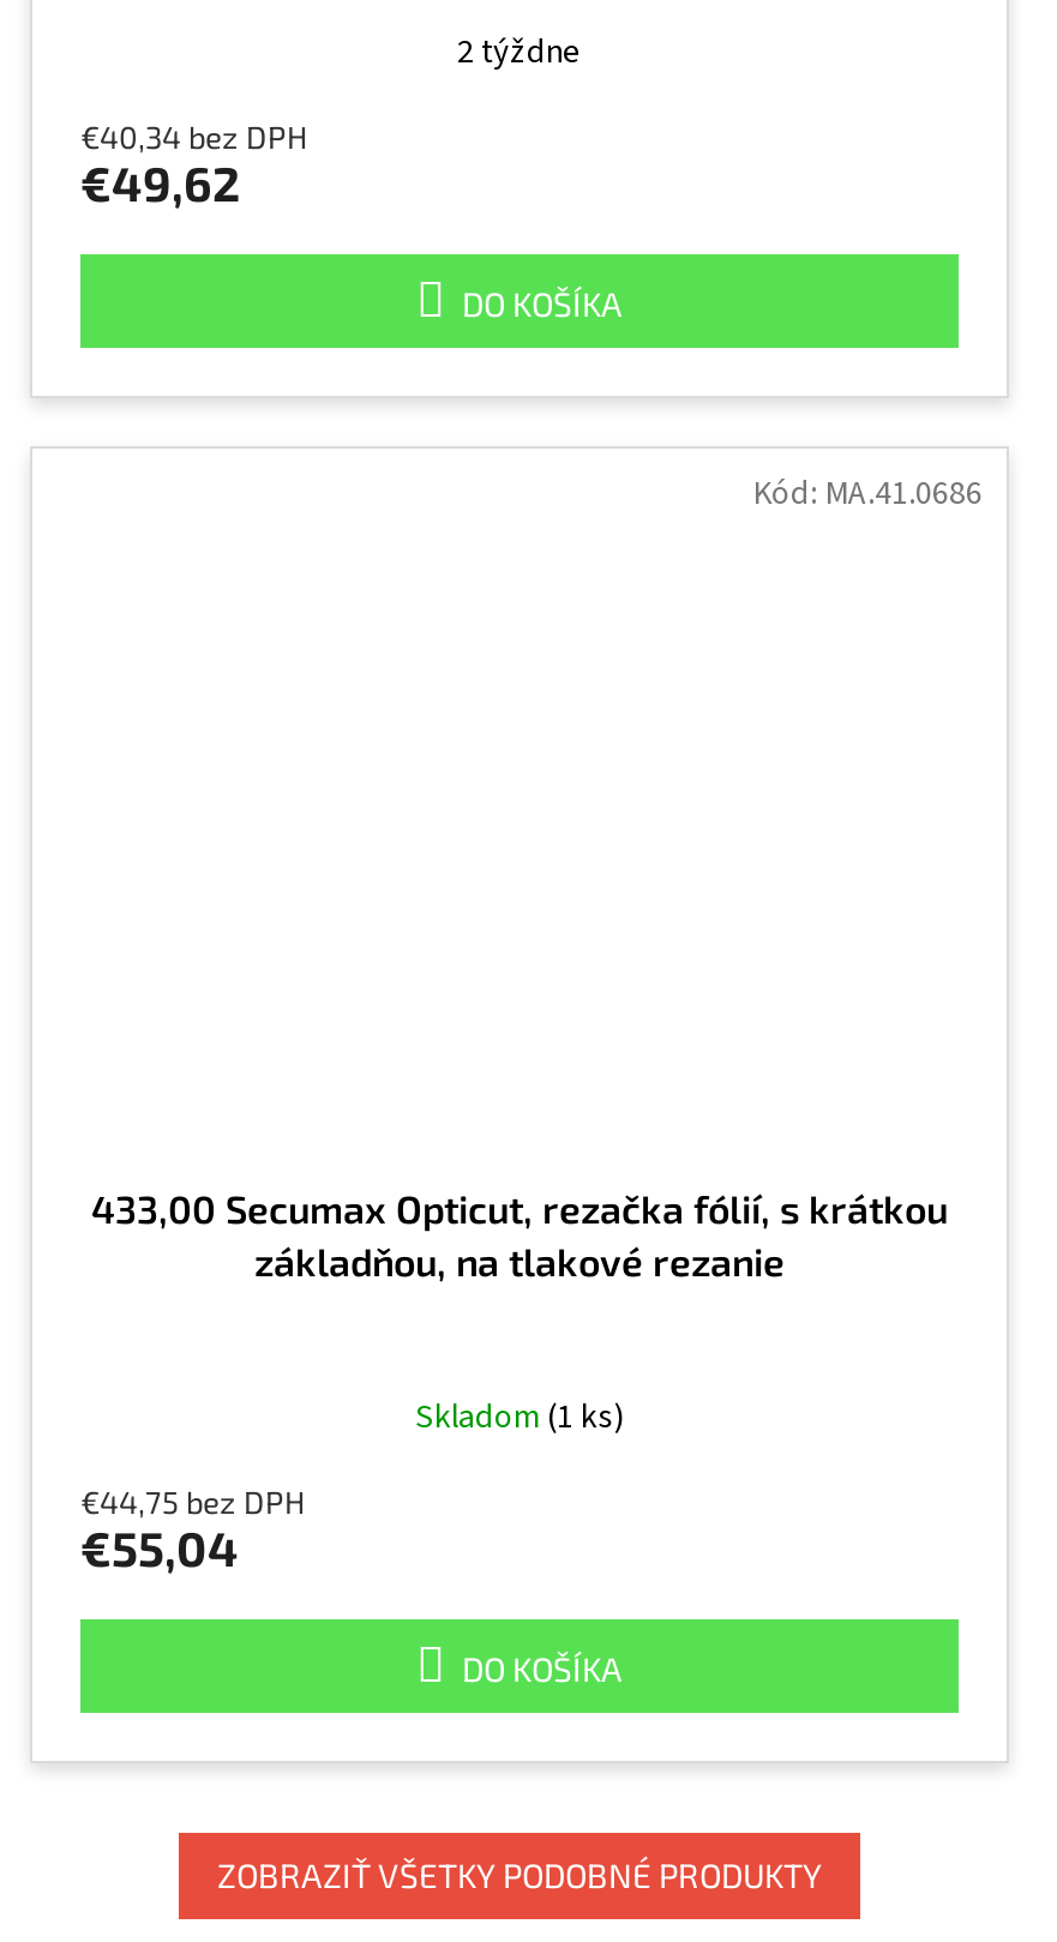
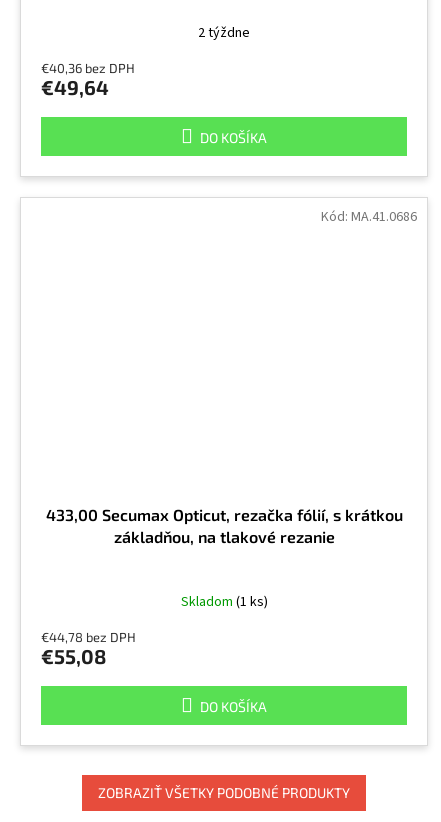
[80,119,308,157] €40,34 bez DPH -> [41,60,135,76] €40,36 bez DPH
[80,155,241,212] €49,62 -> [41,75,109,99] €49,64
[80,1482,306,1520] €44,75 bez DPH -> [41,629,136,645] €44,78 bez DPH
[80,1518,239,1575] €55,04 -> [41,644,106,668] €55,08

